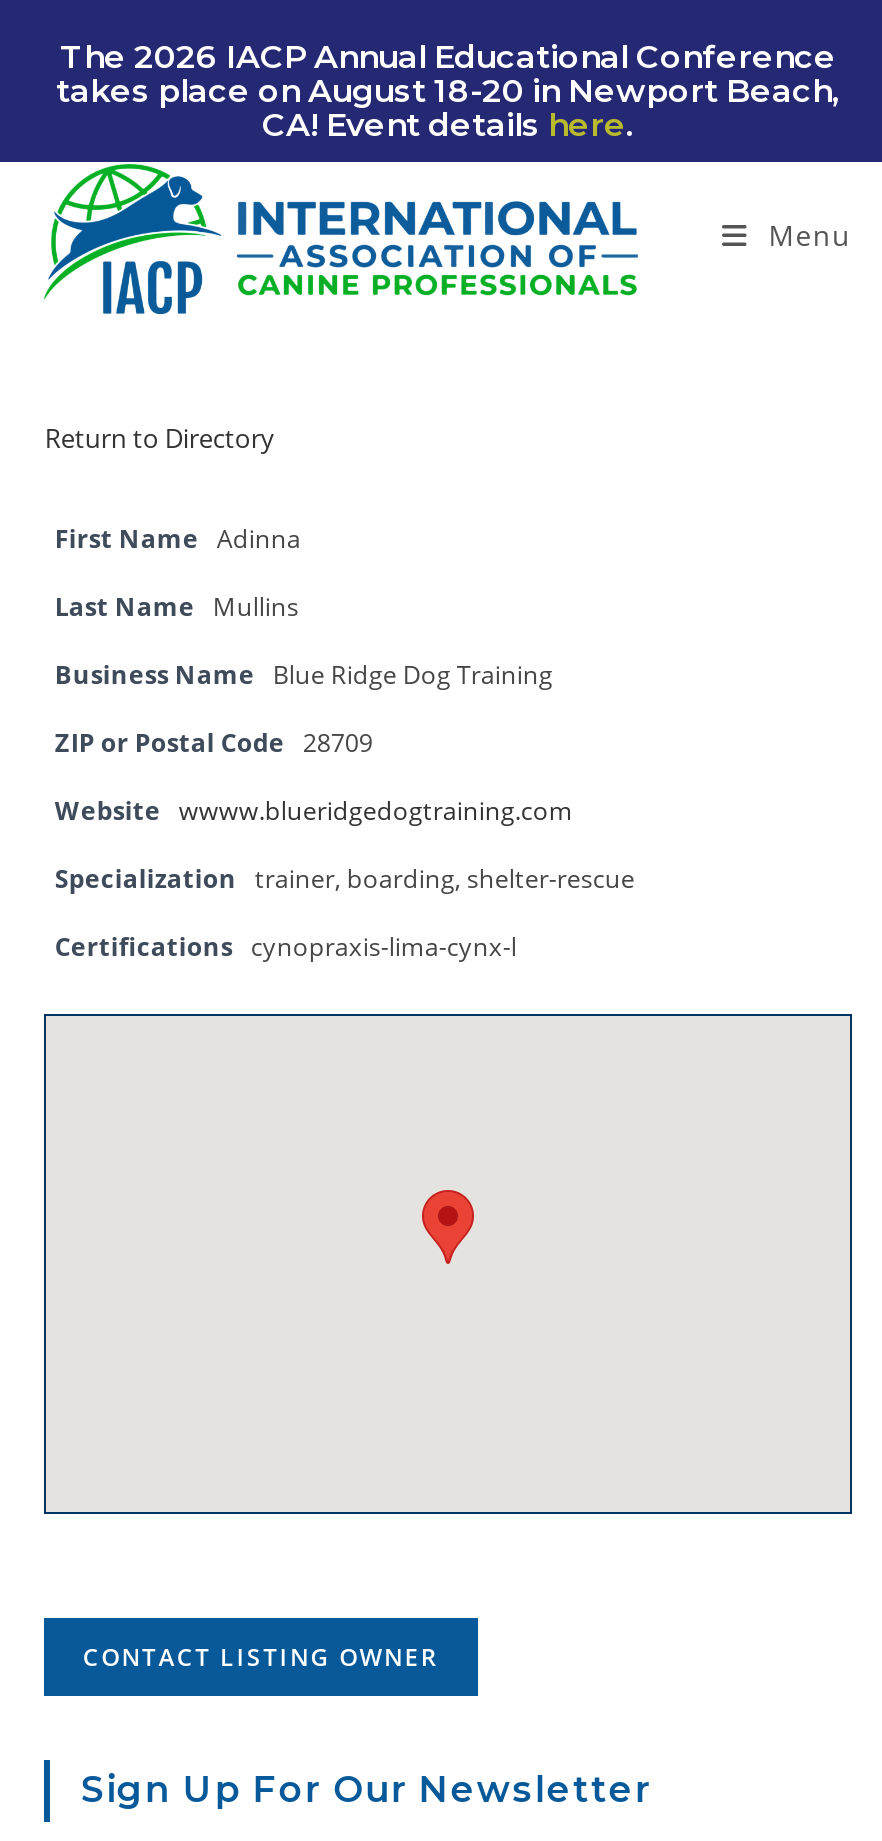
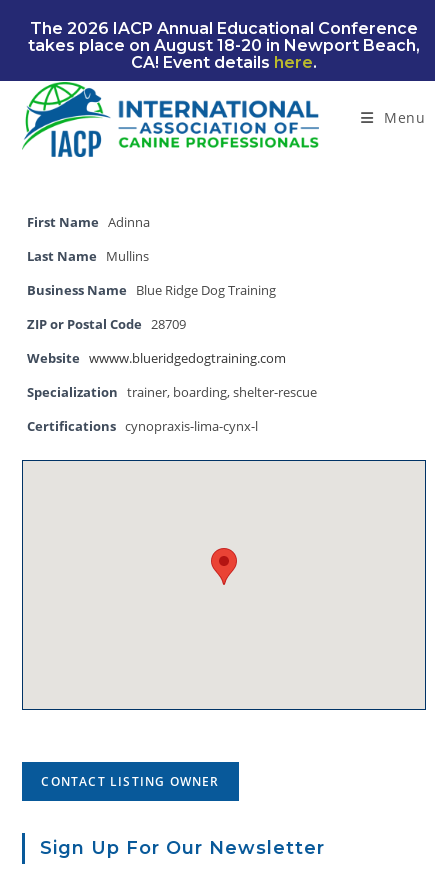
[45,420,275,456] Return to Directory -> none

